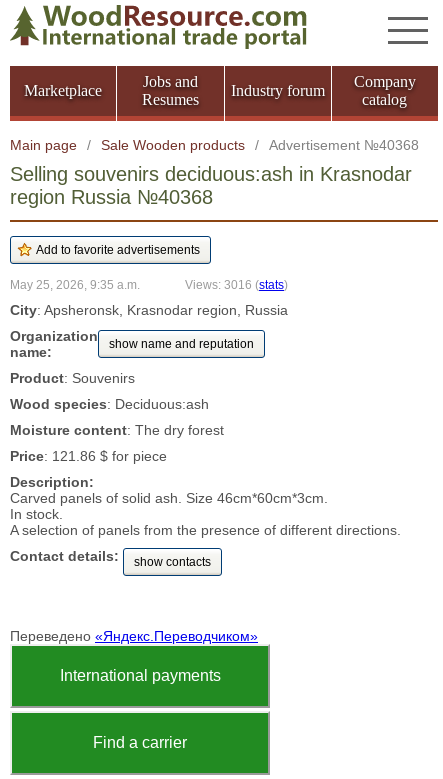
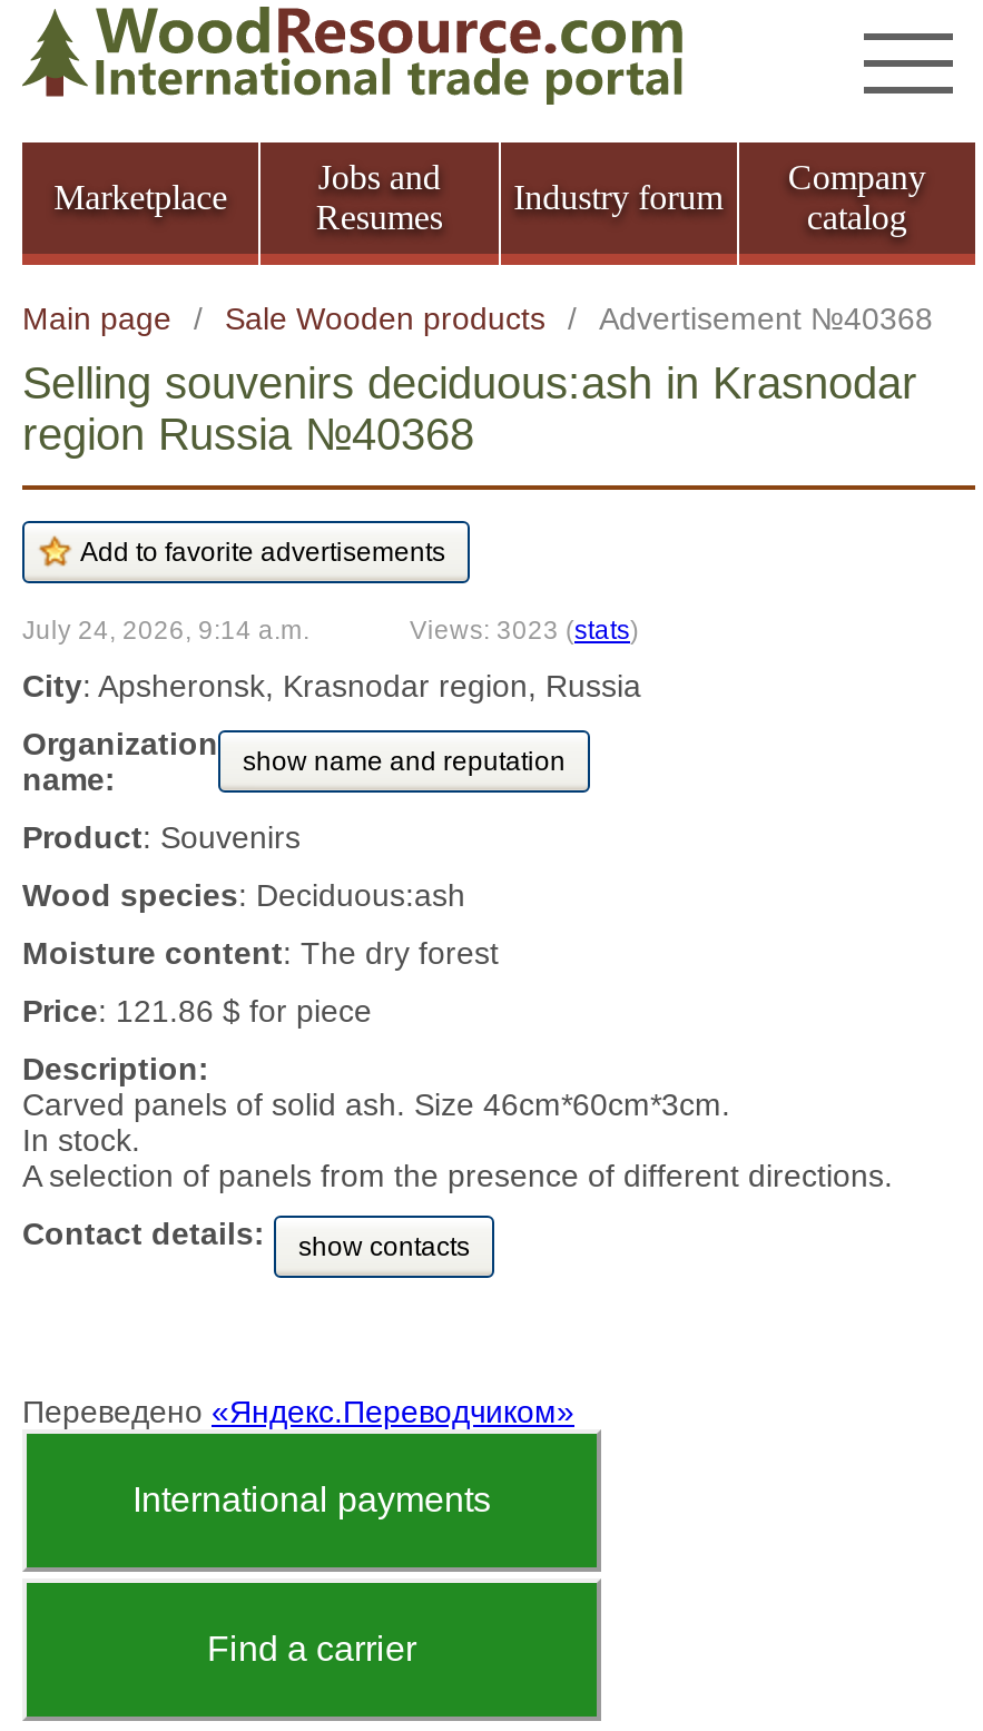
[10,278,140,291] May 25, 2026, 9:35 a.m. -> [22,614,309,643] July 24, 2026, 9:14 a.m.
[185,278,288,291] Views: 3016 (stats) -> [410,614,639,643] Views: 3023 (stats)

